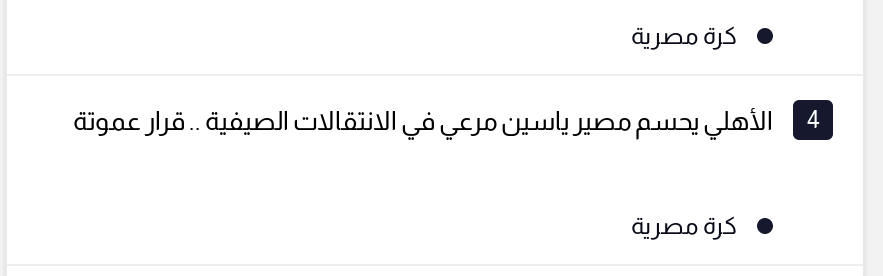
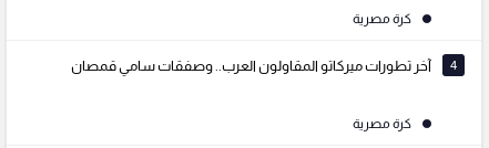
[73,106,773,136] الأهلي يحسم مصير ياسين مرعي في الانتقالات الصيفية .. قرار عموتة -> [71,58,431,74] آخر تطورات ميركاتو المقاولون العرب.. وصفقات سامي قمصان

